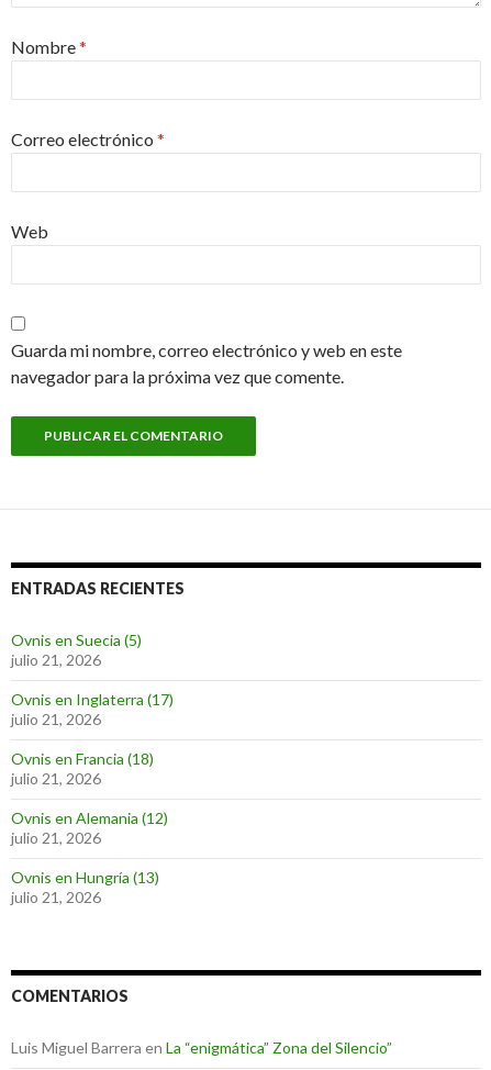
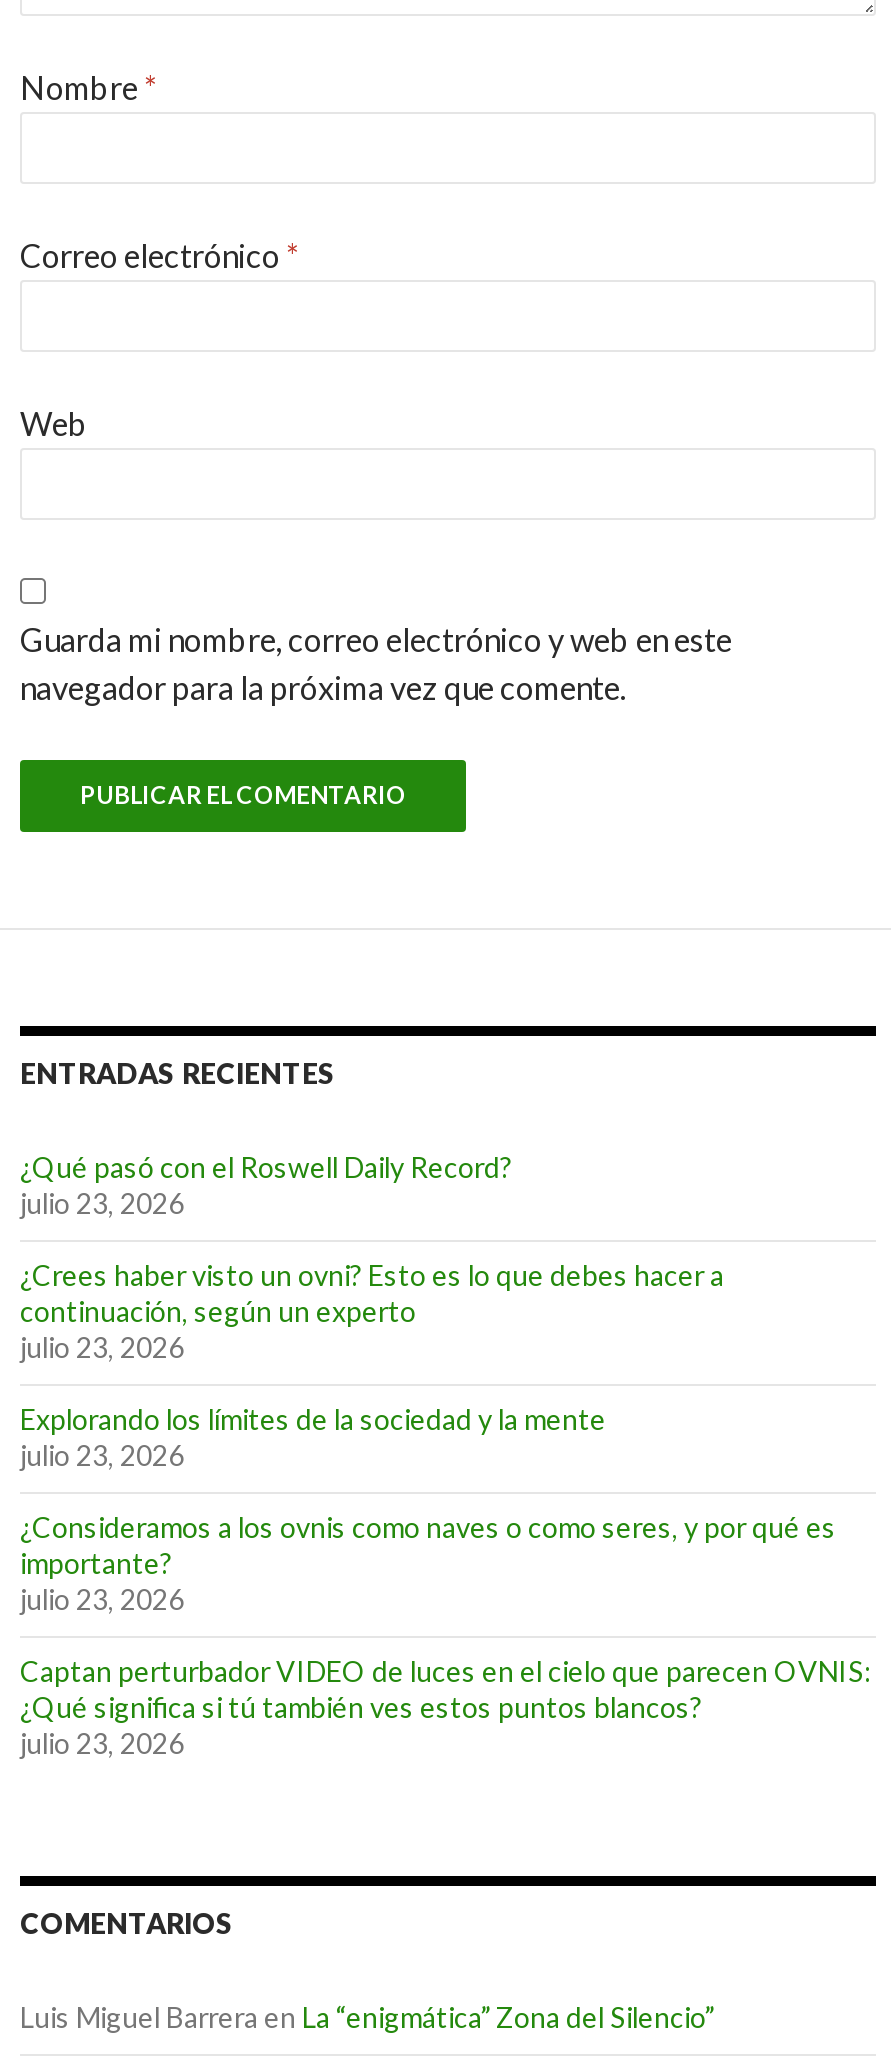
[11,631,142,669] Ovnis en Suecia (5) | julio 21, 2026 -> [20,1150,512,1220] ¿Qué pasó con el Roswell Daily Record? | julio 23, 2026
[11,690,174,728] Ovnis en Inglaterra (17) | julio 21, 2026 -> [20,1258,724,1364] ¿Crees haber visto un ovni? Esto es lo que debes hacer a | continuación, según un experto | julio 23, 2026
[11,749,154,788] Ovnis en Francia (18) | julio 21, 2026 -> [20,1402,606,1472] Explorando los límites de la sociedad y la mente | julio 23, 2026
[11,809,168,847] Ovnis en Alemania (12) | julio 21, 2026 -> [20,1510,836,1616] ¿Consideramos a los ovnis como naves o como seres, y por qué es | importante? | julio 23, 2026
[11,868,159,906] Ovnis en Hungría (13) | julio 21, 2026 -> [20,1654,872,1760] Captan perturbador VIDEO de luces en el cielo que parecen OVNIS: | ¿Qué significa si tú también ves estos puntos blancos? | julio 23, 2026

